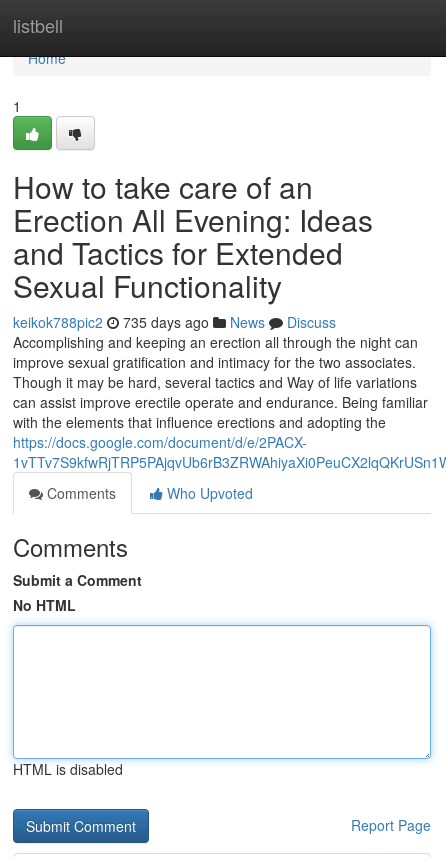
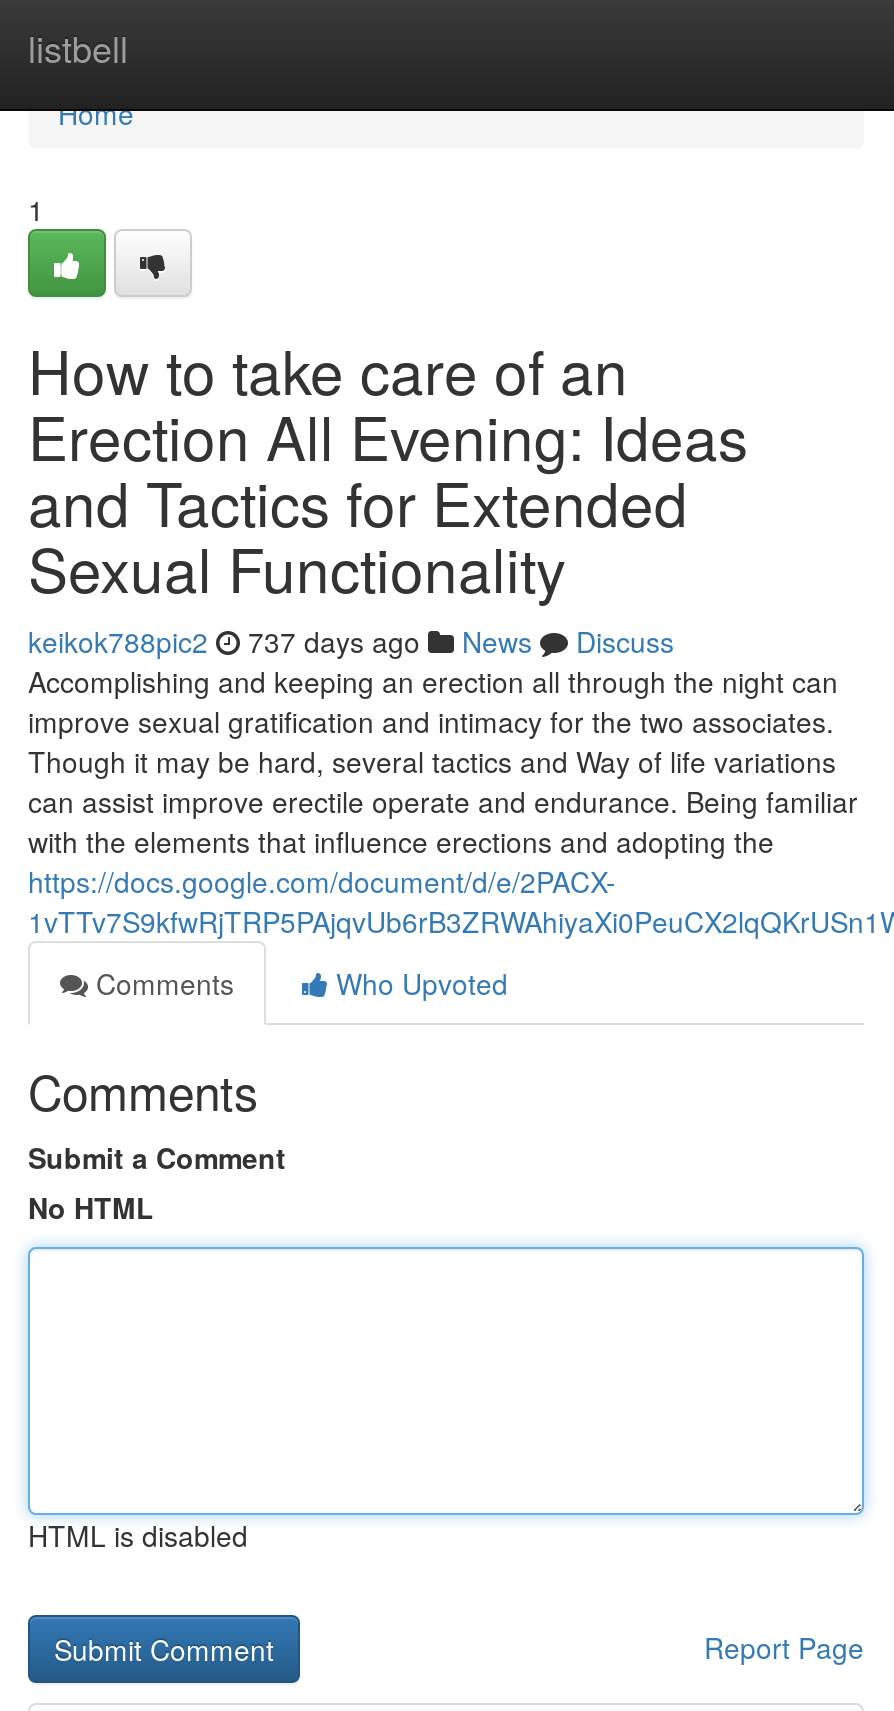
[13,312,336,332] keikok788pic2 735 days ago News Discuss -> [28,621,674,661] keikok788pic2 737 days ago News Discuss

